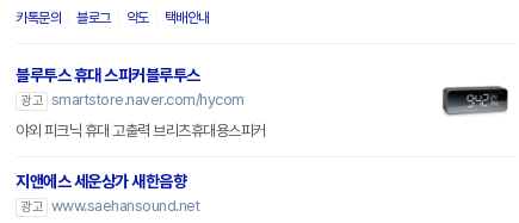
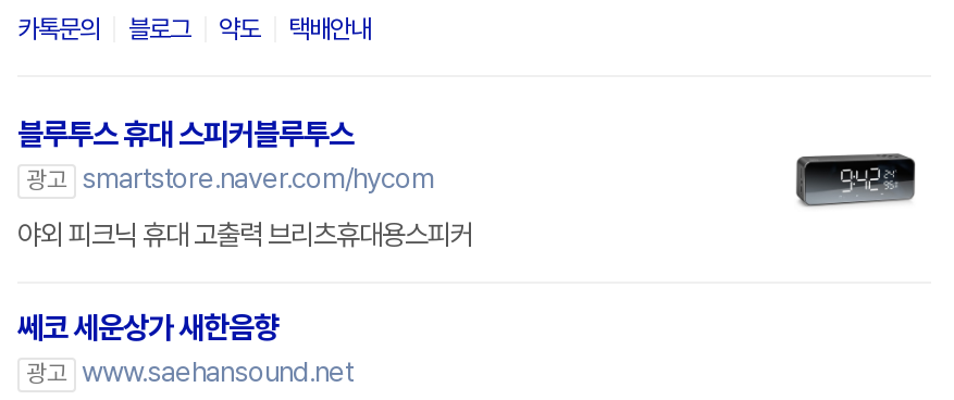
[16,172,186,191] 지앤에스 세운상가 새한음향 -> [17,310,278,345] 쎄코 세운상가 새한음향

